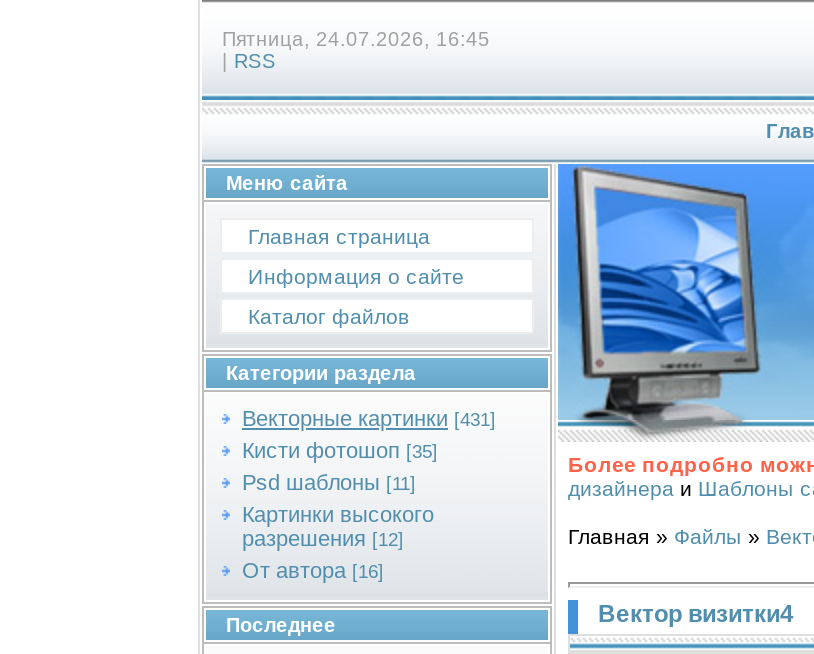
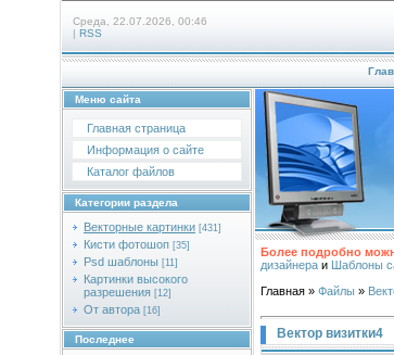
[222,28,490,50] Пятница, 24.07.2026, 16:45 -> [73,15,207,27] Среда, 22.07.2026, 00:46

